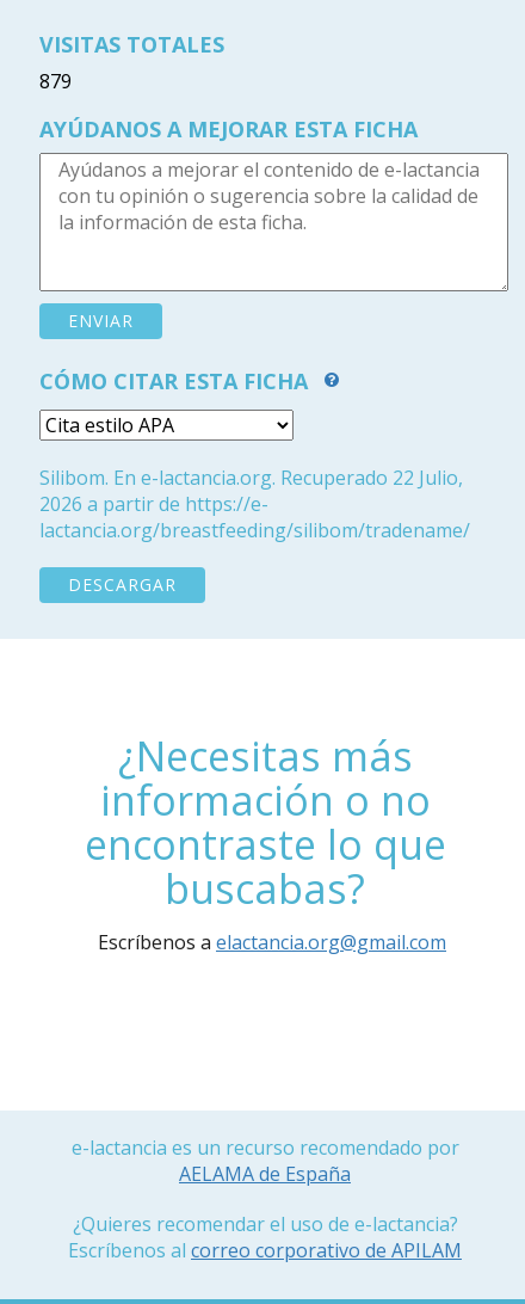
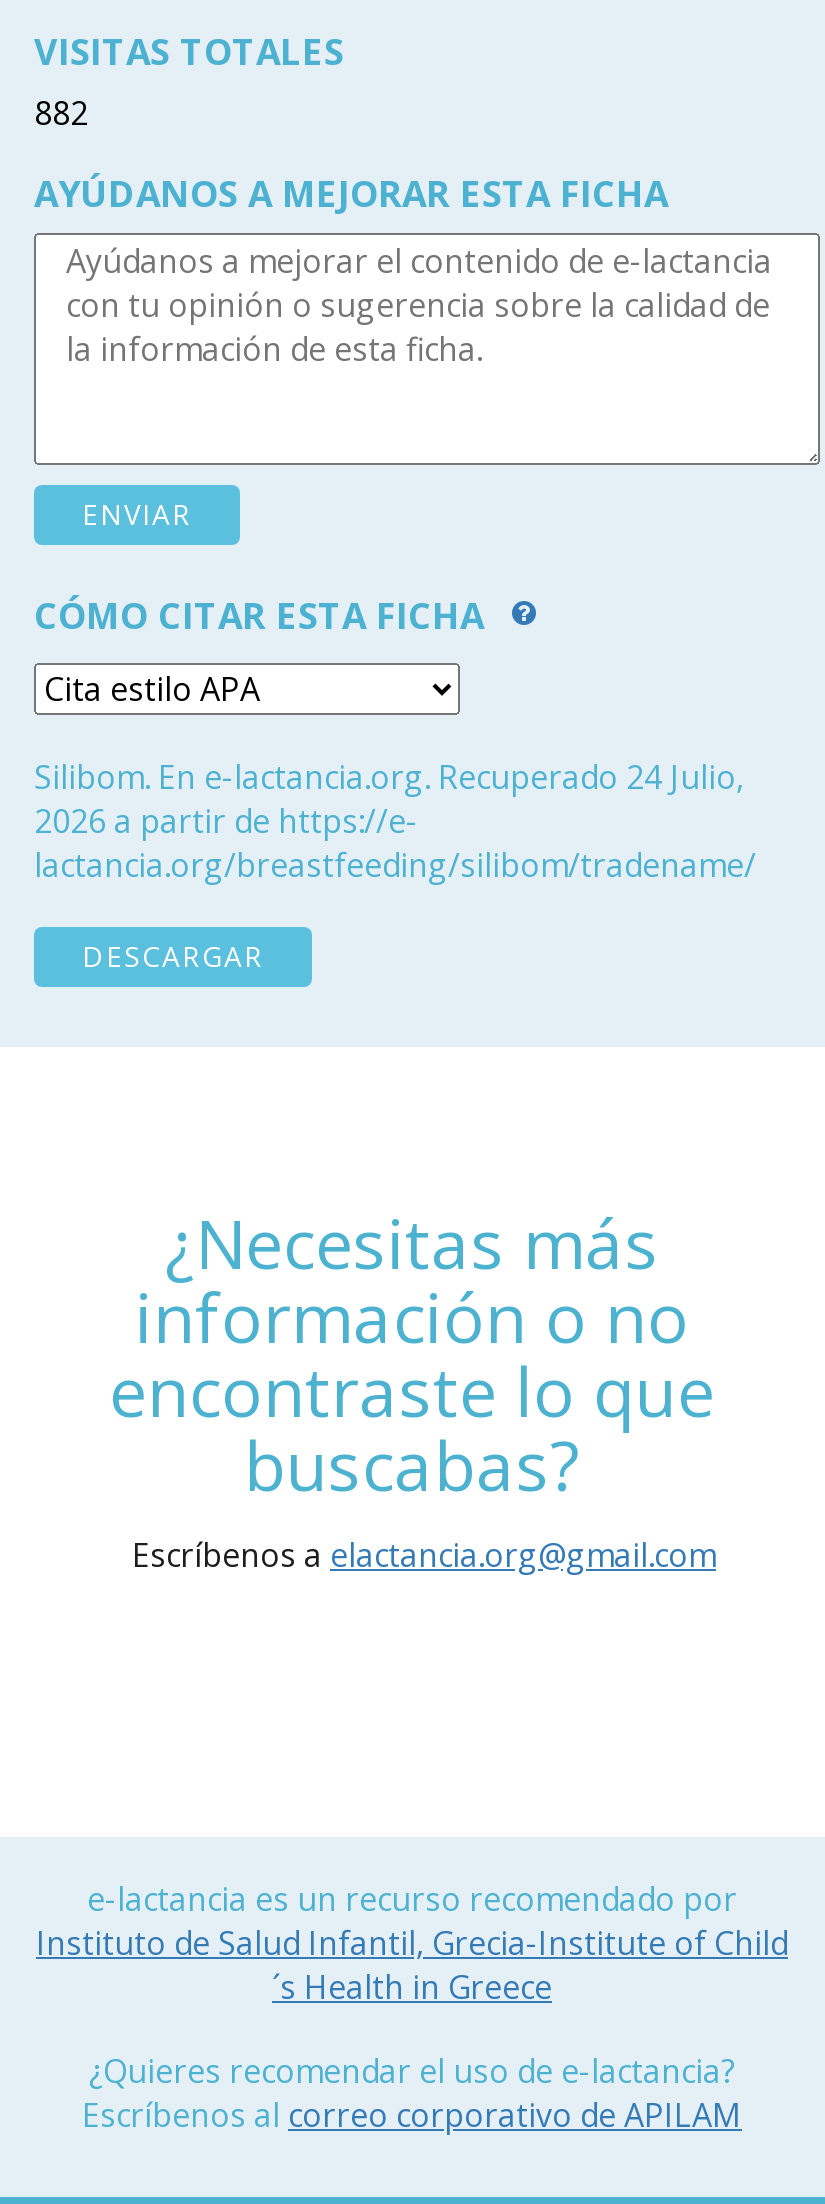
[39,68,72,94] 879 -> [34,91,88,135] 882
[39,465,463,491] Silibom. En e-lactancia.org. Recuperado 22 Julio, -> [34,755,744,799] Silibom. En e-lactancia.org. Recuperado 24 Julio,
[179,1161,351,1187] AELAMA de España -> [36,1921,788,2009] Instituto de Salud Infantil, Grecia-Institute of Child | ´s Health in Greece

